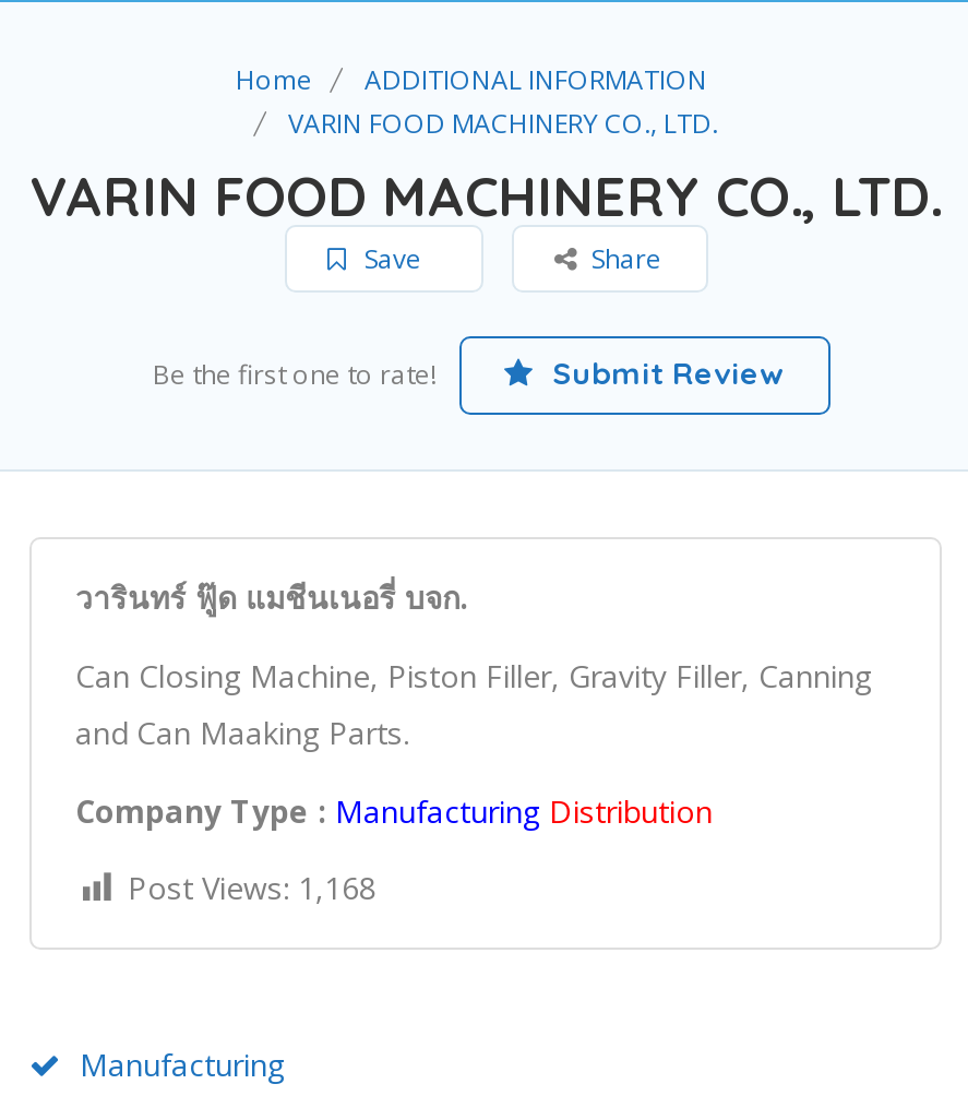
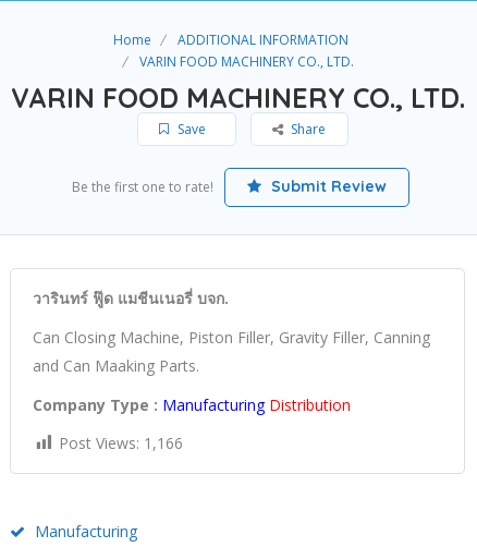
[128,866,377,907] Post Views: 1,168 -> [59,432,183,453] Post Views: 1,166

